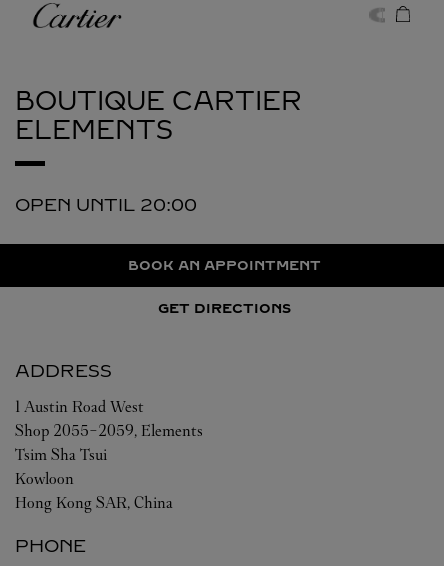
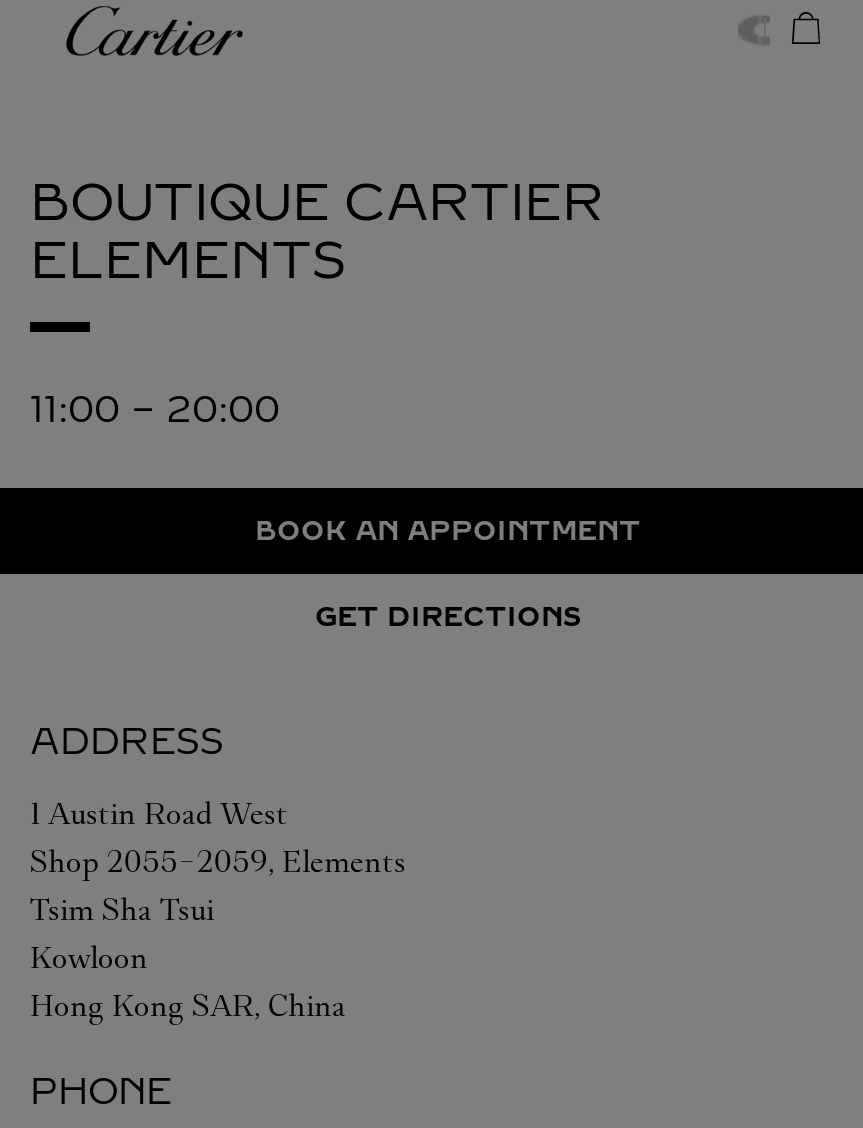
[15,194,197,216] OPEN UNTIL 20:00 -> [30,388,280,432] 11:00 - 20:00

